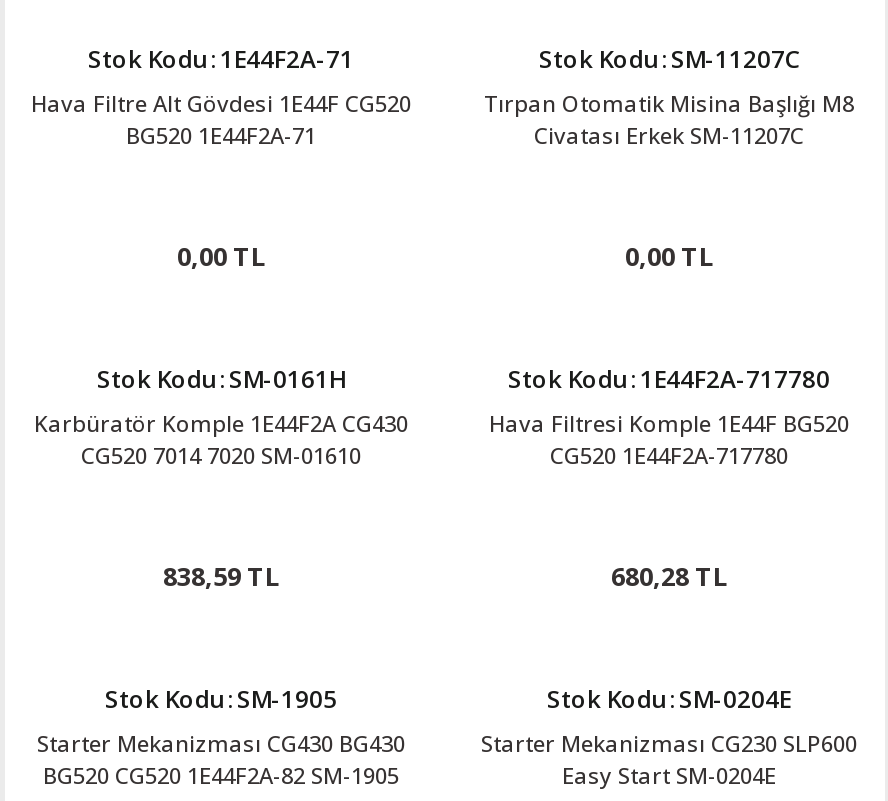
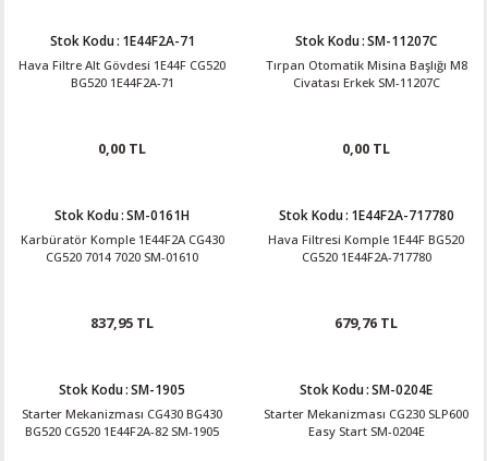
[163,557,279,593] 838,59 TL -> [90,312,154,332] 837,95 TL
[611,557,727,593] 680,28 TL -> [334,312,398,332] 679,76 TL

